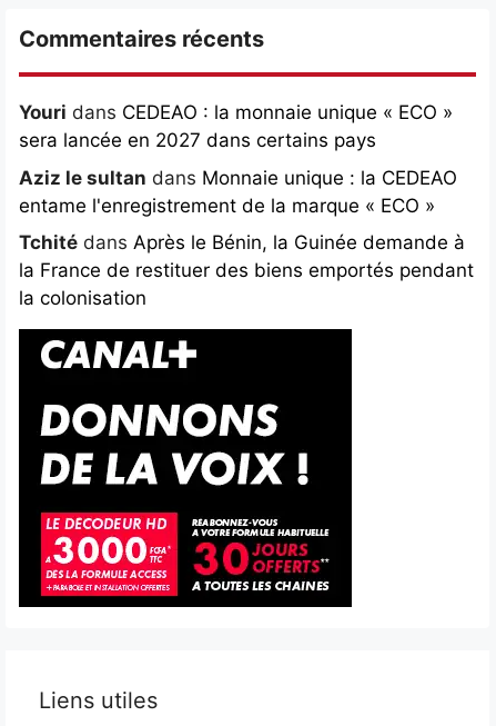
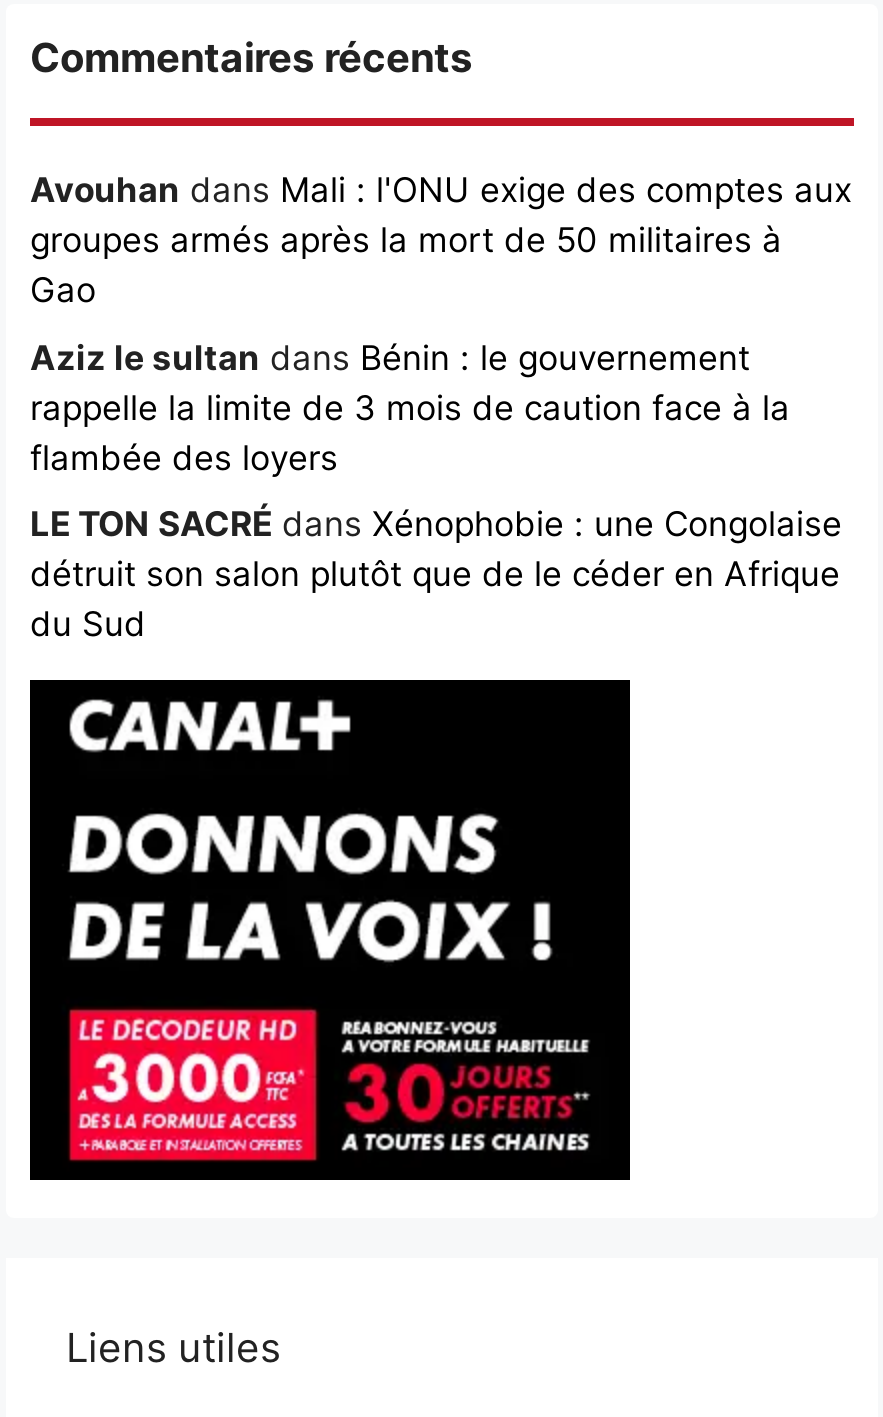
[19,101,453,151] Youri dans CEDEAO : la monnaie unique « ECO » | sera lancée en 2027 dans certains pays -> [30,170,852,310] Avouhan dans Mali : l'ONU exige des comptes aux | groupes armés après la mort de 50 militaires à | Gao
[19,166,457,216] Aziz le sultan dans Monnaie unique : la CEDEAO | entame l'enregistrement de la marque « ECO » -> [30,337,790,477] Aziz le sultan dans Bénin : le gouvernement | rappelle la limite de 3 mois de caution face à la | flambée des loyers
[19,231,474,309] Tchité dans Après le Bénin, la Guinée demande à | la France de restituer des biens emportés pendant | la colonisation -> [30,504,842,644] LE TON SACRÉ dans Xénophobie : une Congolaise | détruit son salon plutôt que de le céder en Afrique | du Sud

